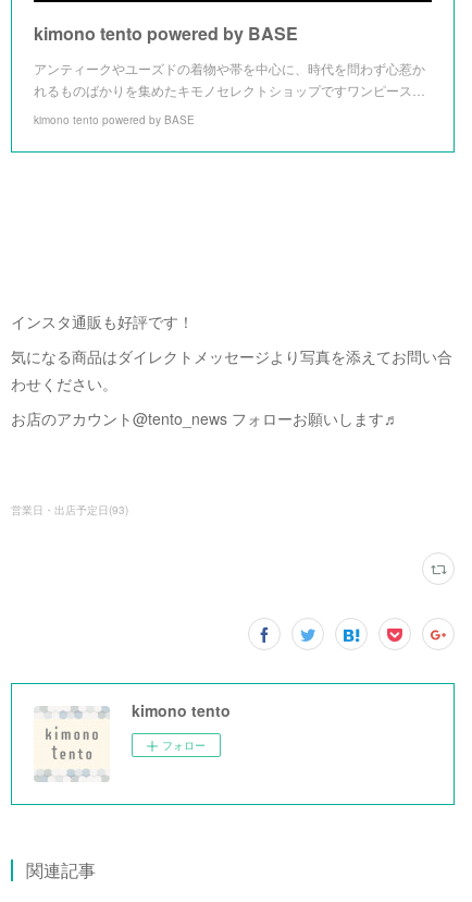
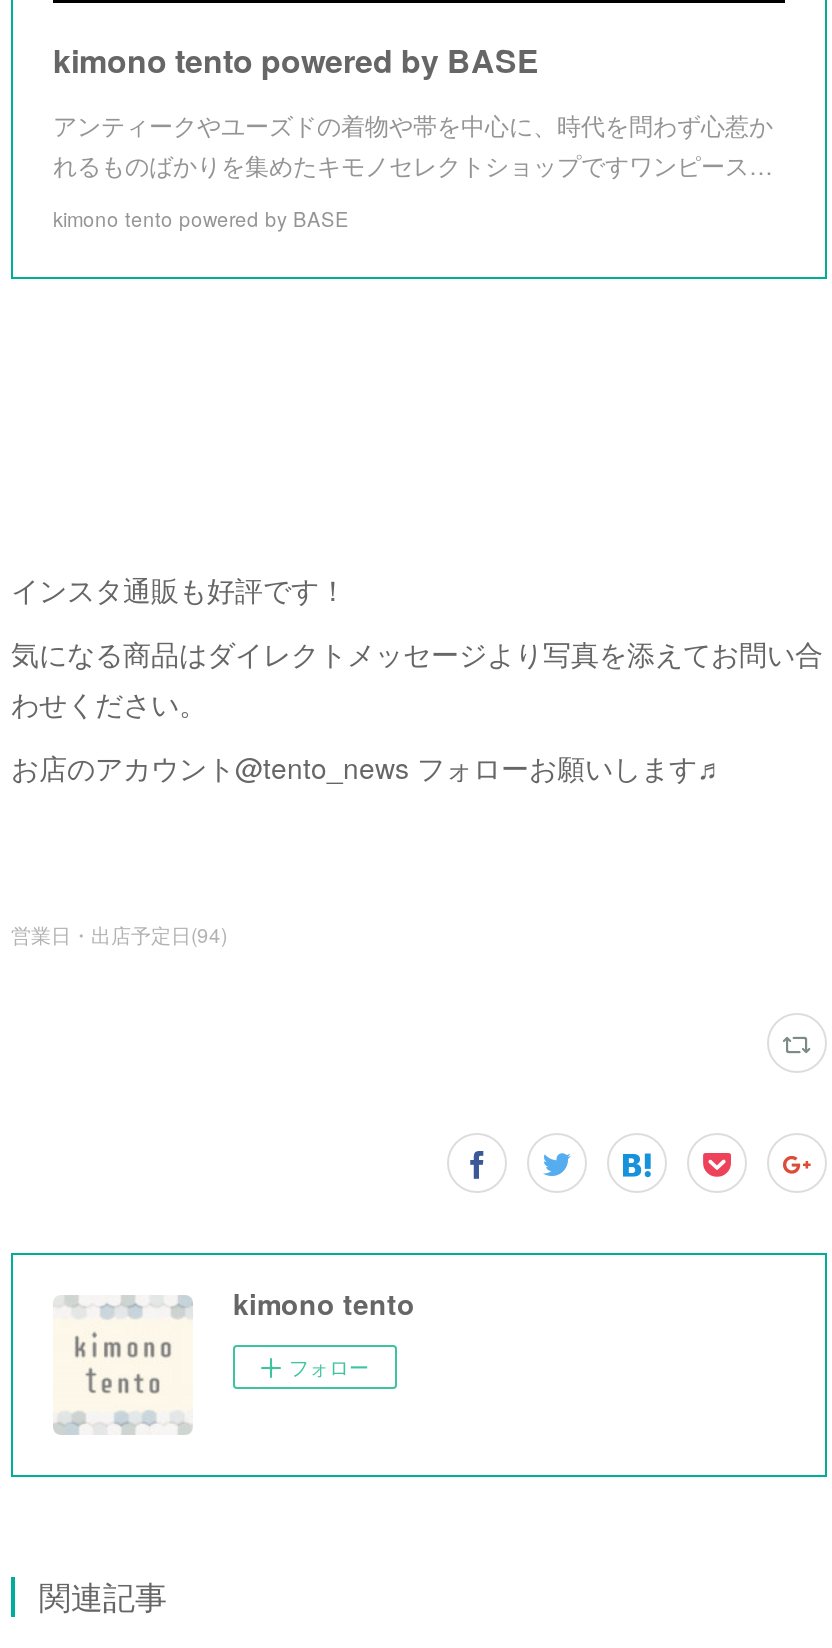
[11,502,128,517] 営業日・出店予定日(93) -> [11,921,227,949] 営業日・出店予定日(94)

